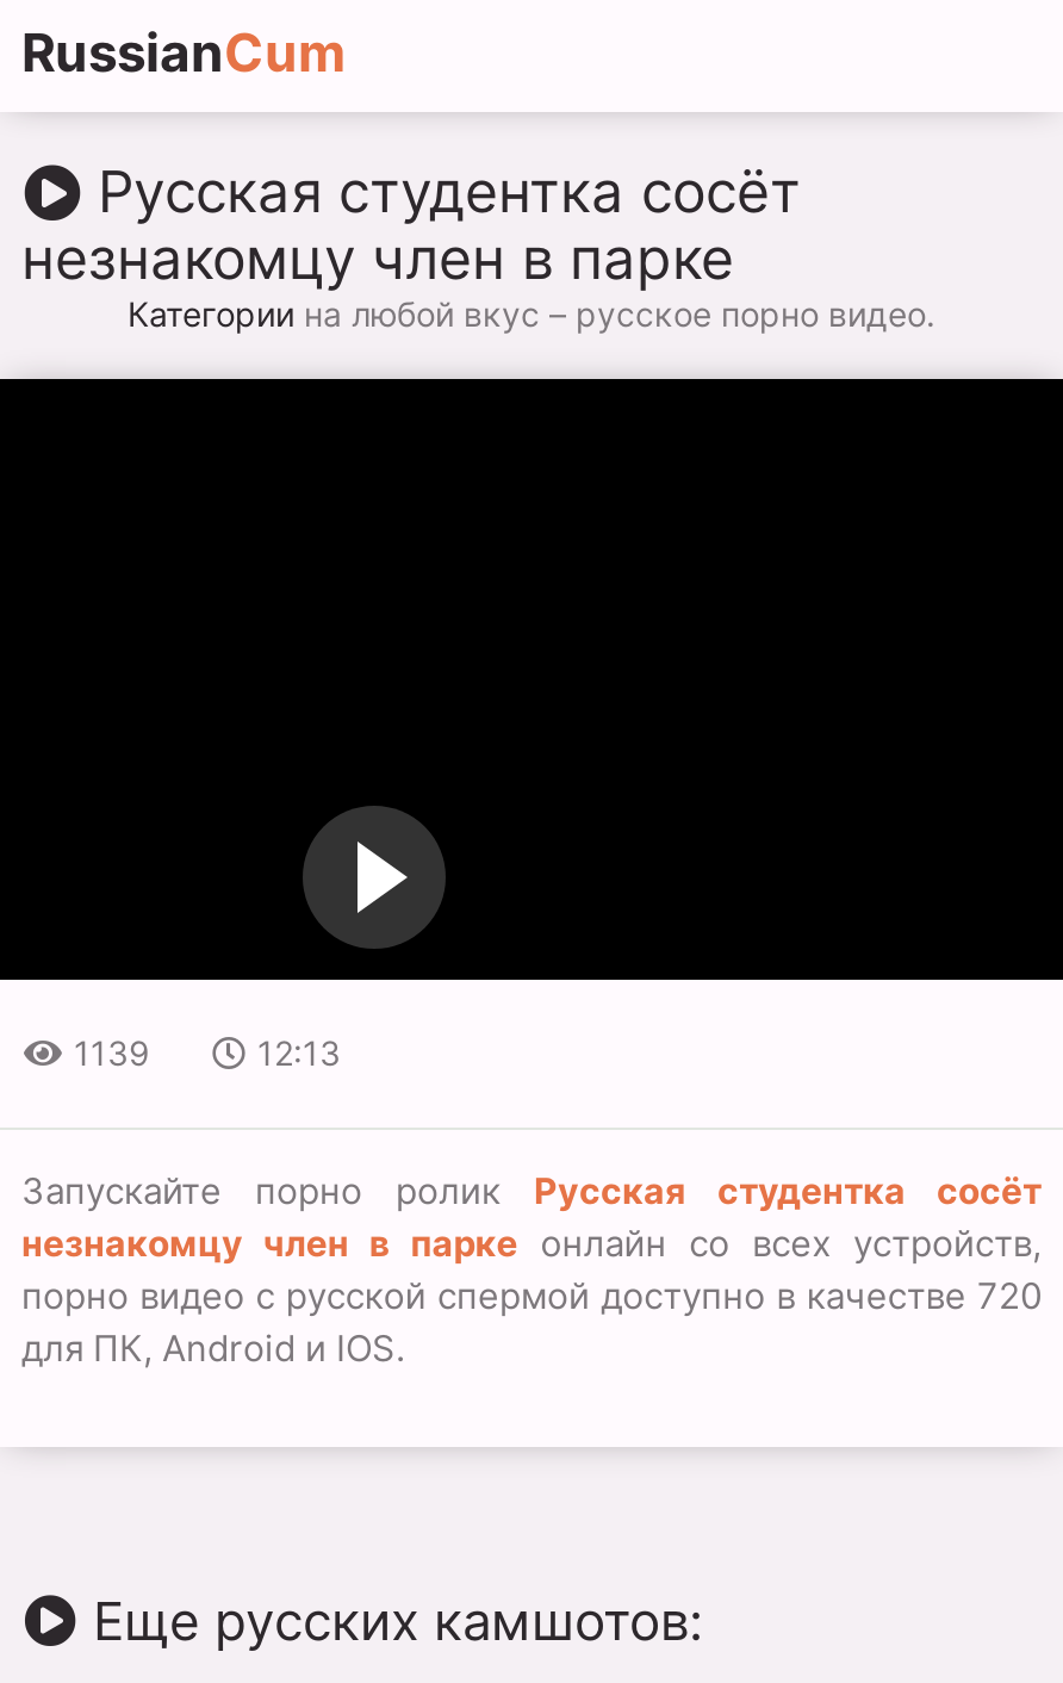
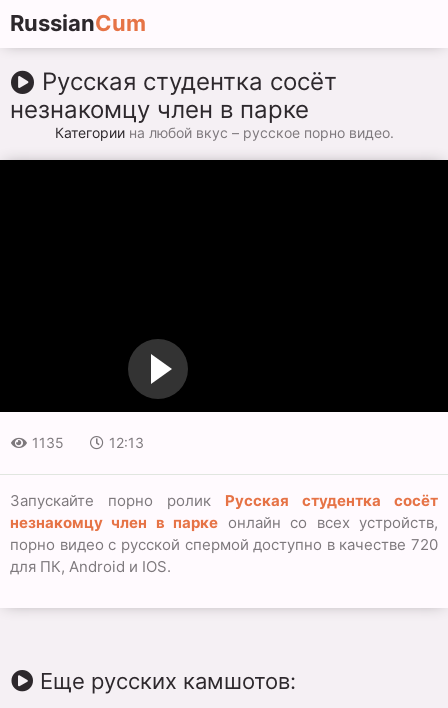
[74,1032,150,1073] 1139 -> [32,434,64,451] 1135

